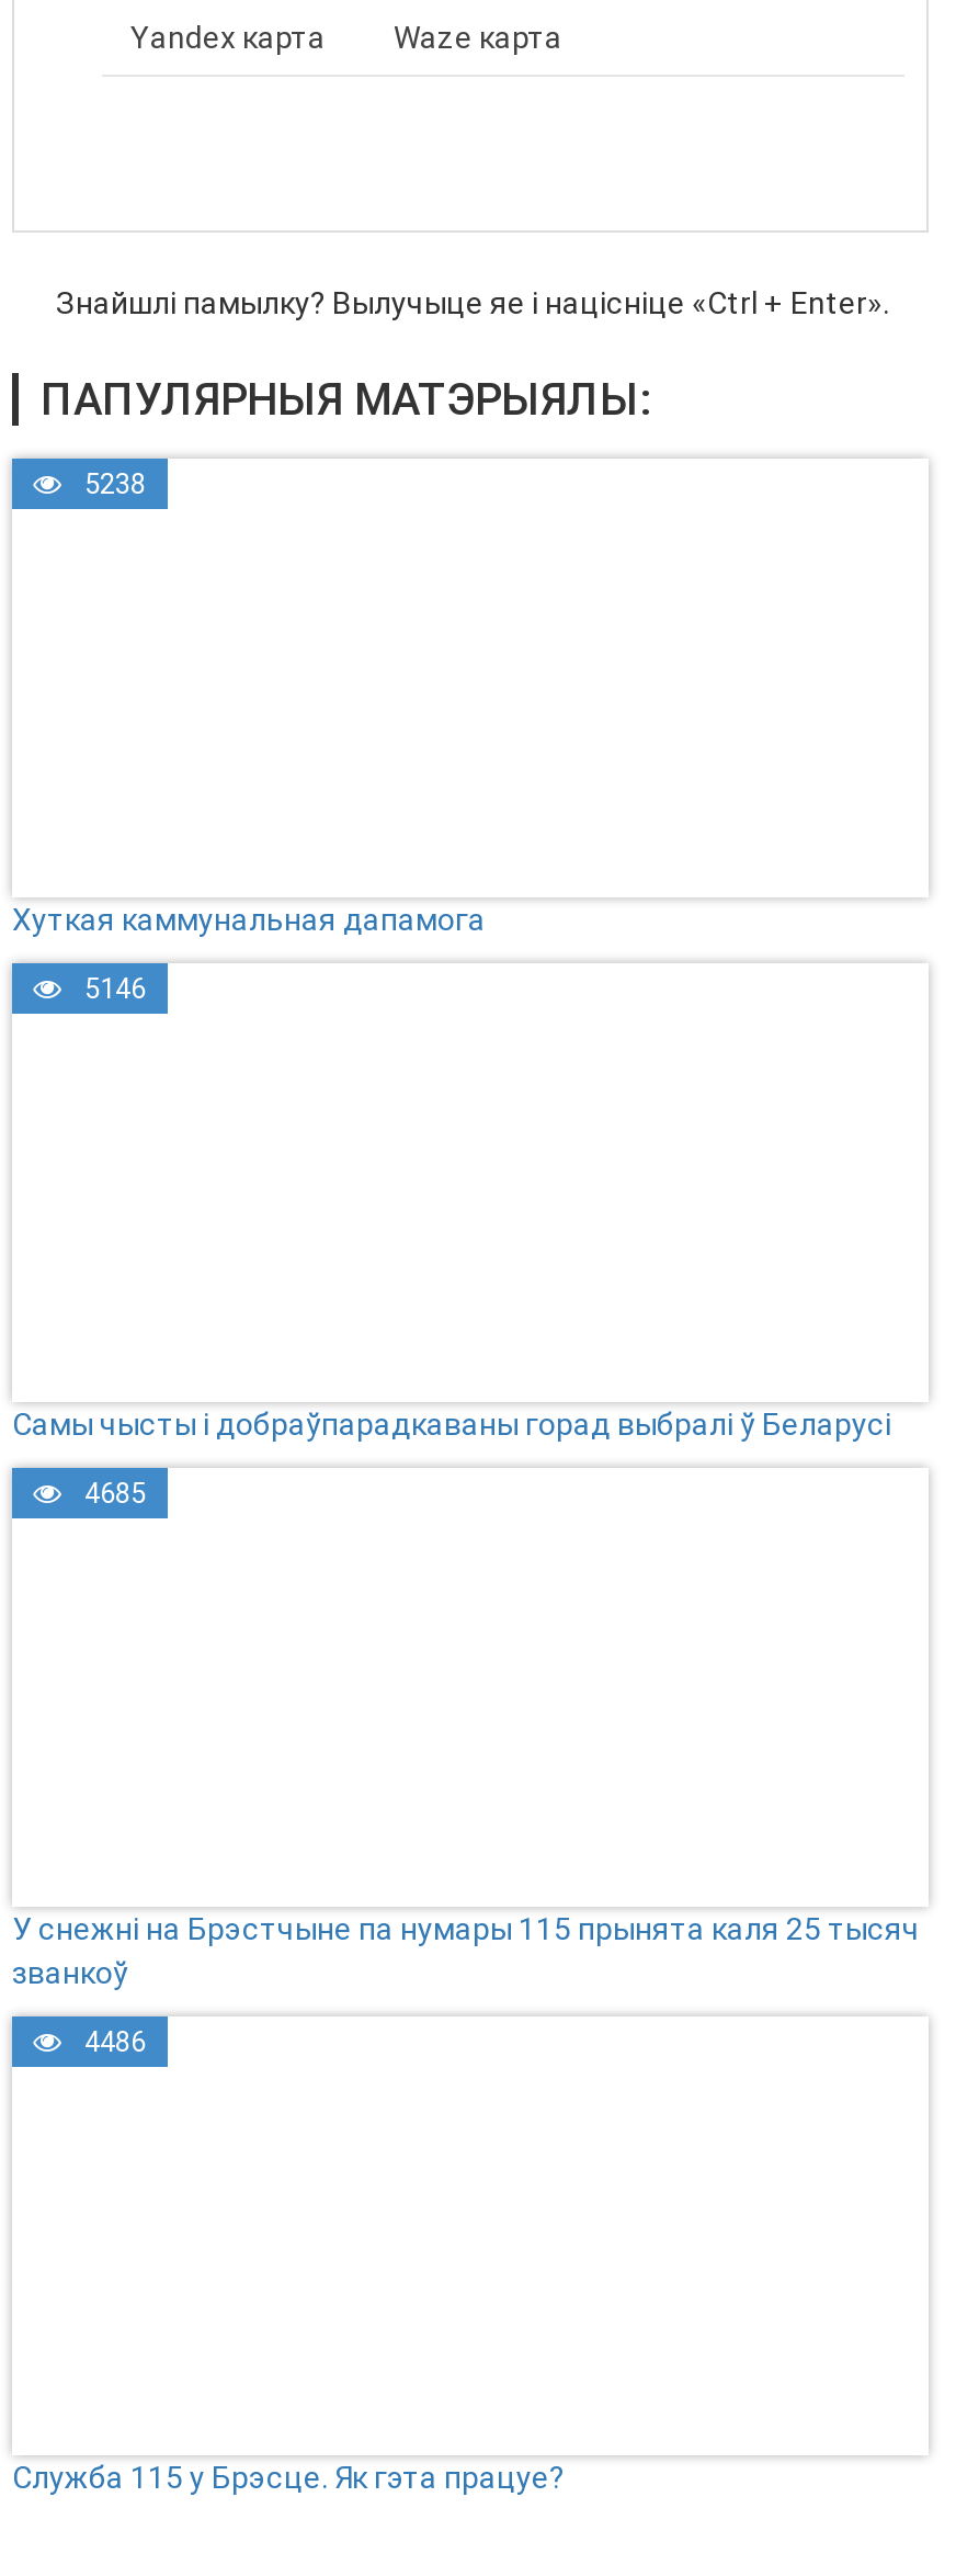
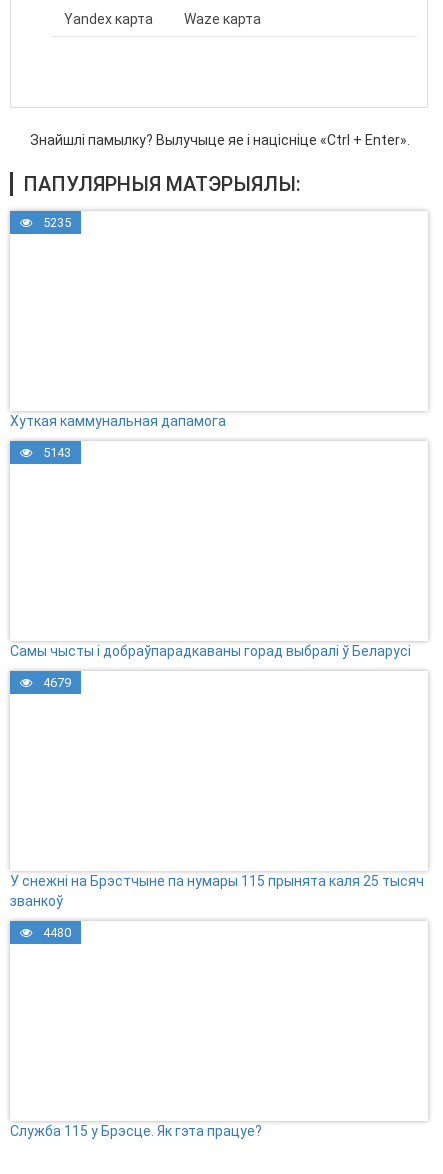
[84,467,146,500] 5238 -> [43,215,71,230] 5235
[84,972,146,1005] 5146 -> [43,445,71,460] 5143
[84,1476,146,1509] 4685 -> [43,675,71,690] 4679
[84,2025,146,2058] 4486 -> [43,925,71,940] 4480

